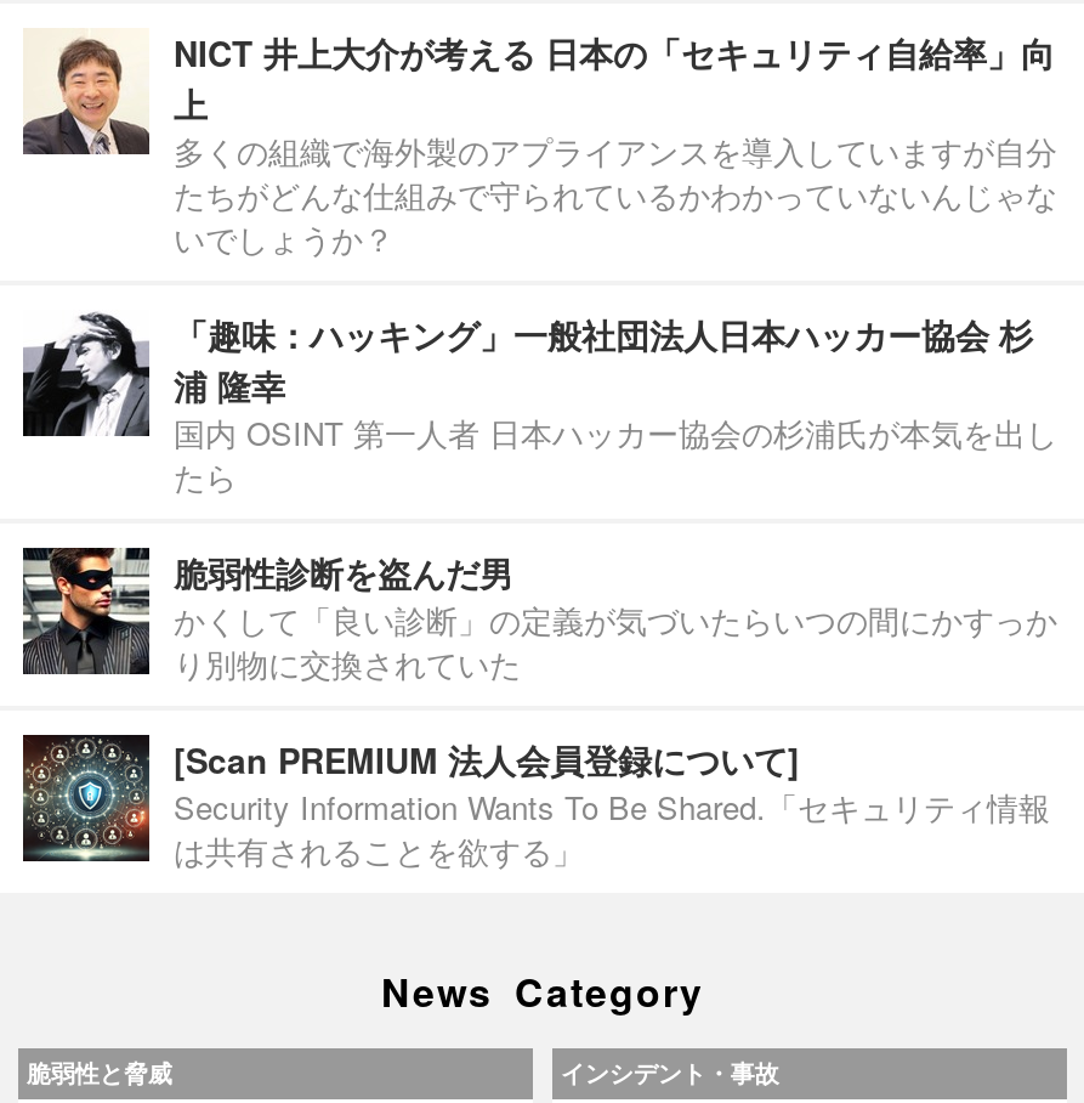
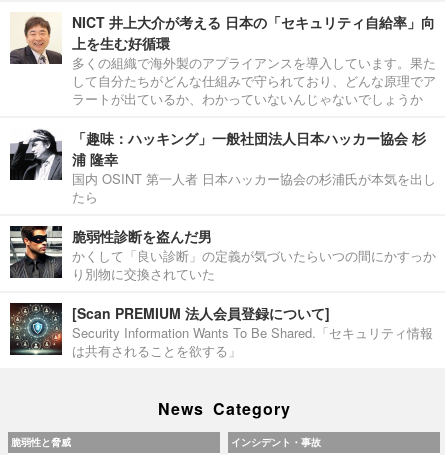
[174,78,1057,260] 上 | 多くの組織で海外製のアプライアンスを導入していますが自分 | たちがどんな仕組みで守られているかわかっていないんじゃな | いでしょうか？ -> [72,33,436,108] 上を生む好循環 | 多くの組織で海外製のアプライアンスを導入しています。果た | して自分たちがどんな仕組みで守られており、どんな原理でア | ラートが出ているか、わかっていないんじゃないでしょうか

